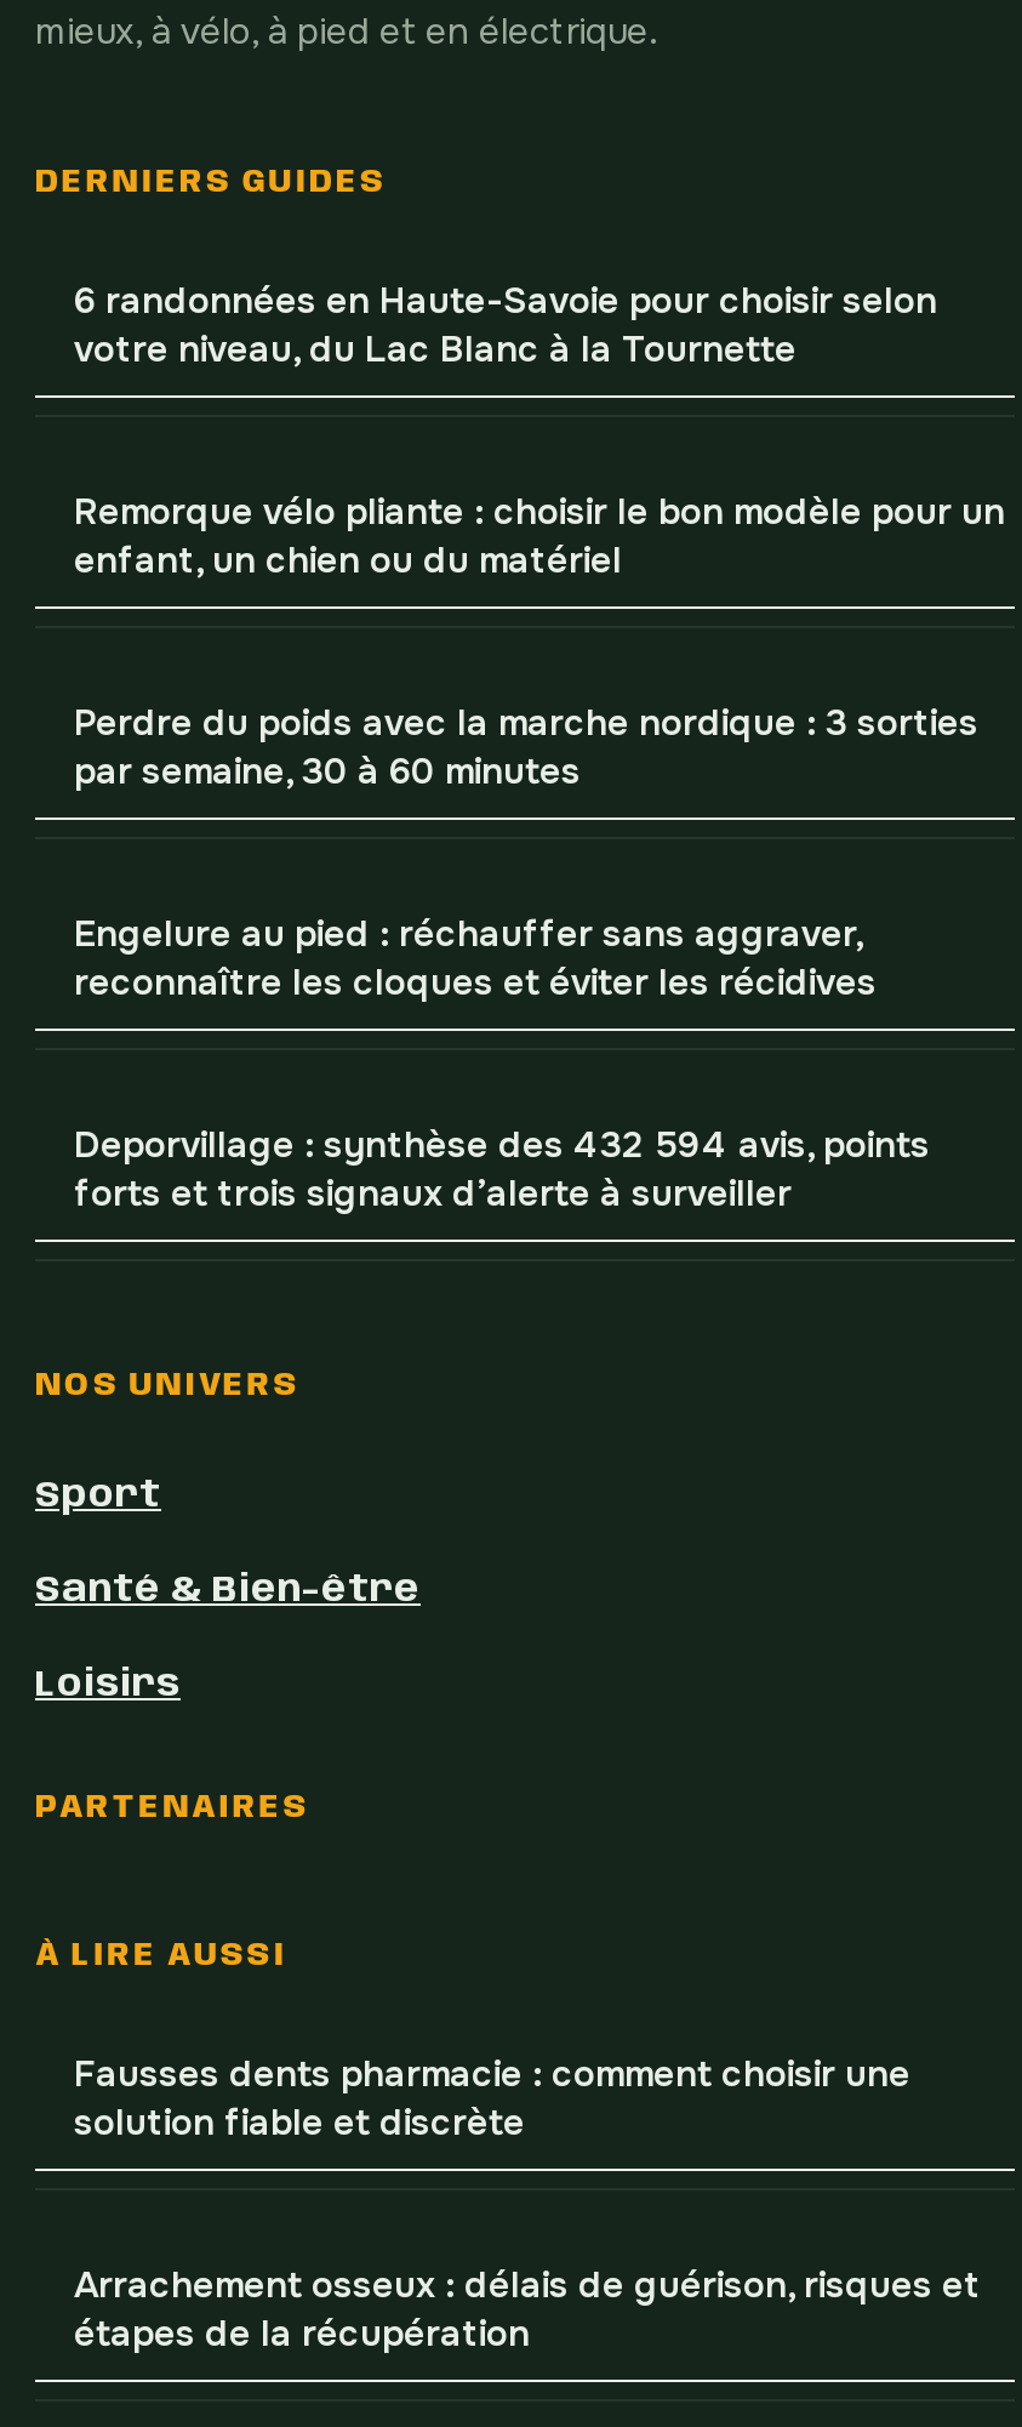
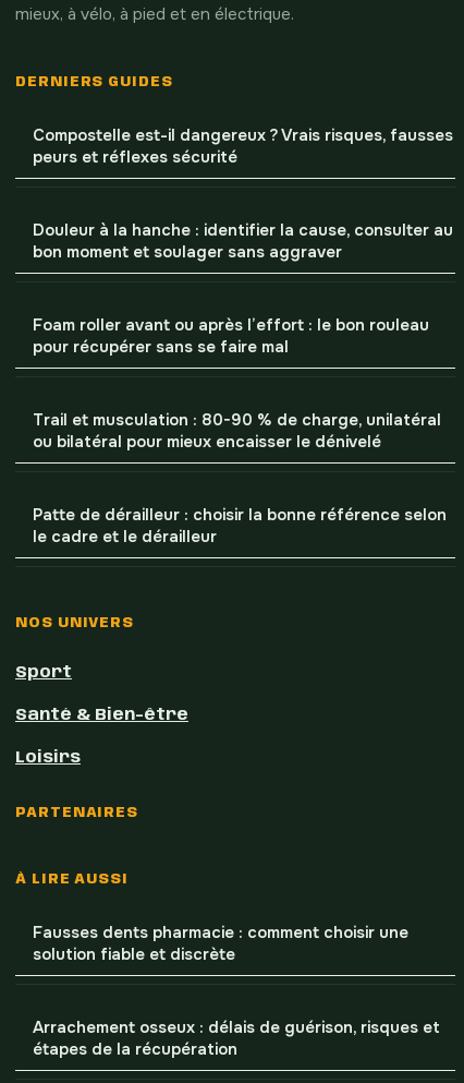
[74,279,937,374] 6 randonnées en Haute-Savoie pour choisir selon | votre niveau, du Lac Blanc à la Tournette -> [33,126,453,168] Compostelle est-il dangereux ? Vrais risques, fausses | peurs et réflexes sécurité
[74,490,1005,585] Remorque vélo pliante : choisir le bon modèle pour un | enfant, un chien ou du matériel -> [33,220,453,263] Douleur à la hanche : identifier la cause, consulter au | bon moment et soulager sans aggraver
[74,701,978,796] Perdre du poids avec la marche nordique : 3 sorties | par semaine, 30 à 60 minutes -> [33,315,429,358] Foam roller avant ou après l’effort : le bon rouleau | pour récupérer sans se faire mal
[74,912,877,1007] Engelure au pied : réchauffer sans aggraver, | reconnaître les cloques et éviter les récidives -> [33,410,441,453] Trail et musculation : 80-90 % de charge, unilatéral | ou bilatéral pour mieux encaisser le dénivelé
[74,1123,930,1218] Deporvillage : synthèse des 432 594 avis, points | forts et trois signaux d’alerte à surveiller -> [33,505,447,548] Patte de dérailleur : choisir la bonne référence selon | le cadre et le dérailleur

